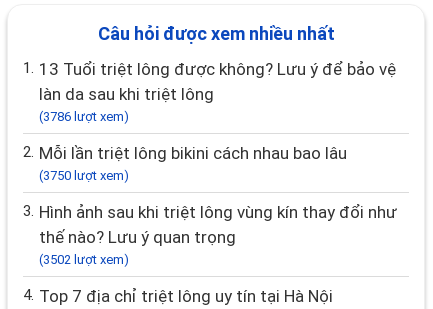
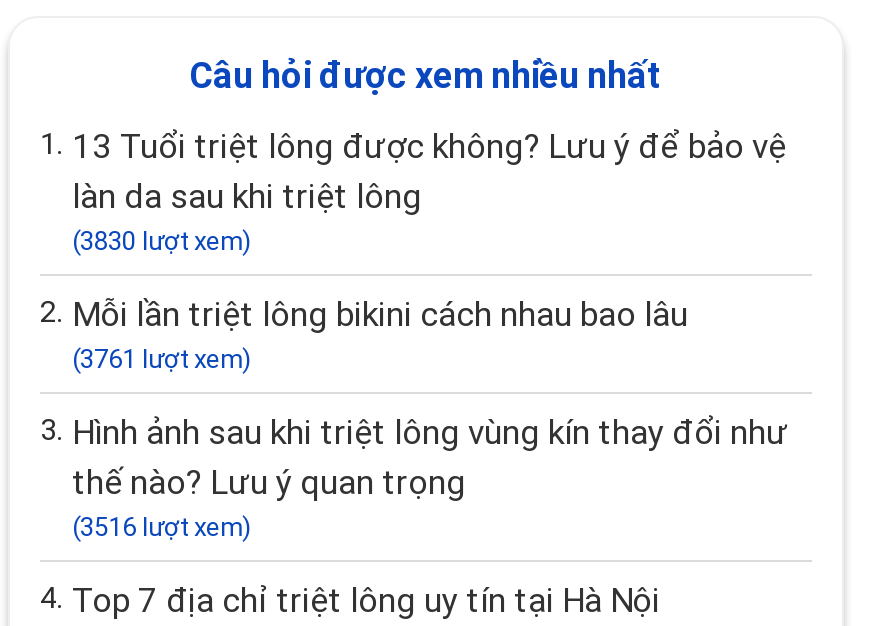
[39,109,129,124] (3786 lượt xem) -> [72,227,252,257] (3830 lượt xem)
[39,168,129,183] (3750 lượt xem) -> [72,345,252,375] (3761 lượt xem)
[39,252,129,267] (3502 lượt xem) -> [72,513,252,543] (3516 lượt xem)

